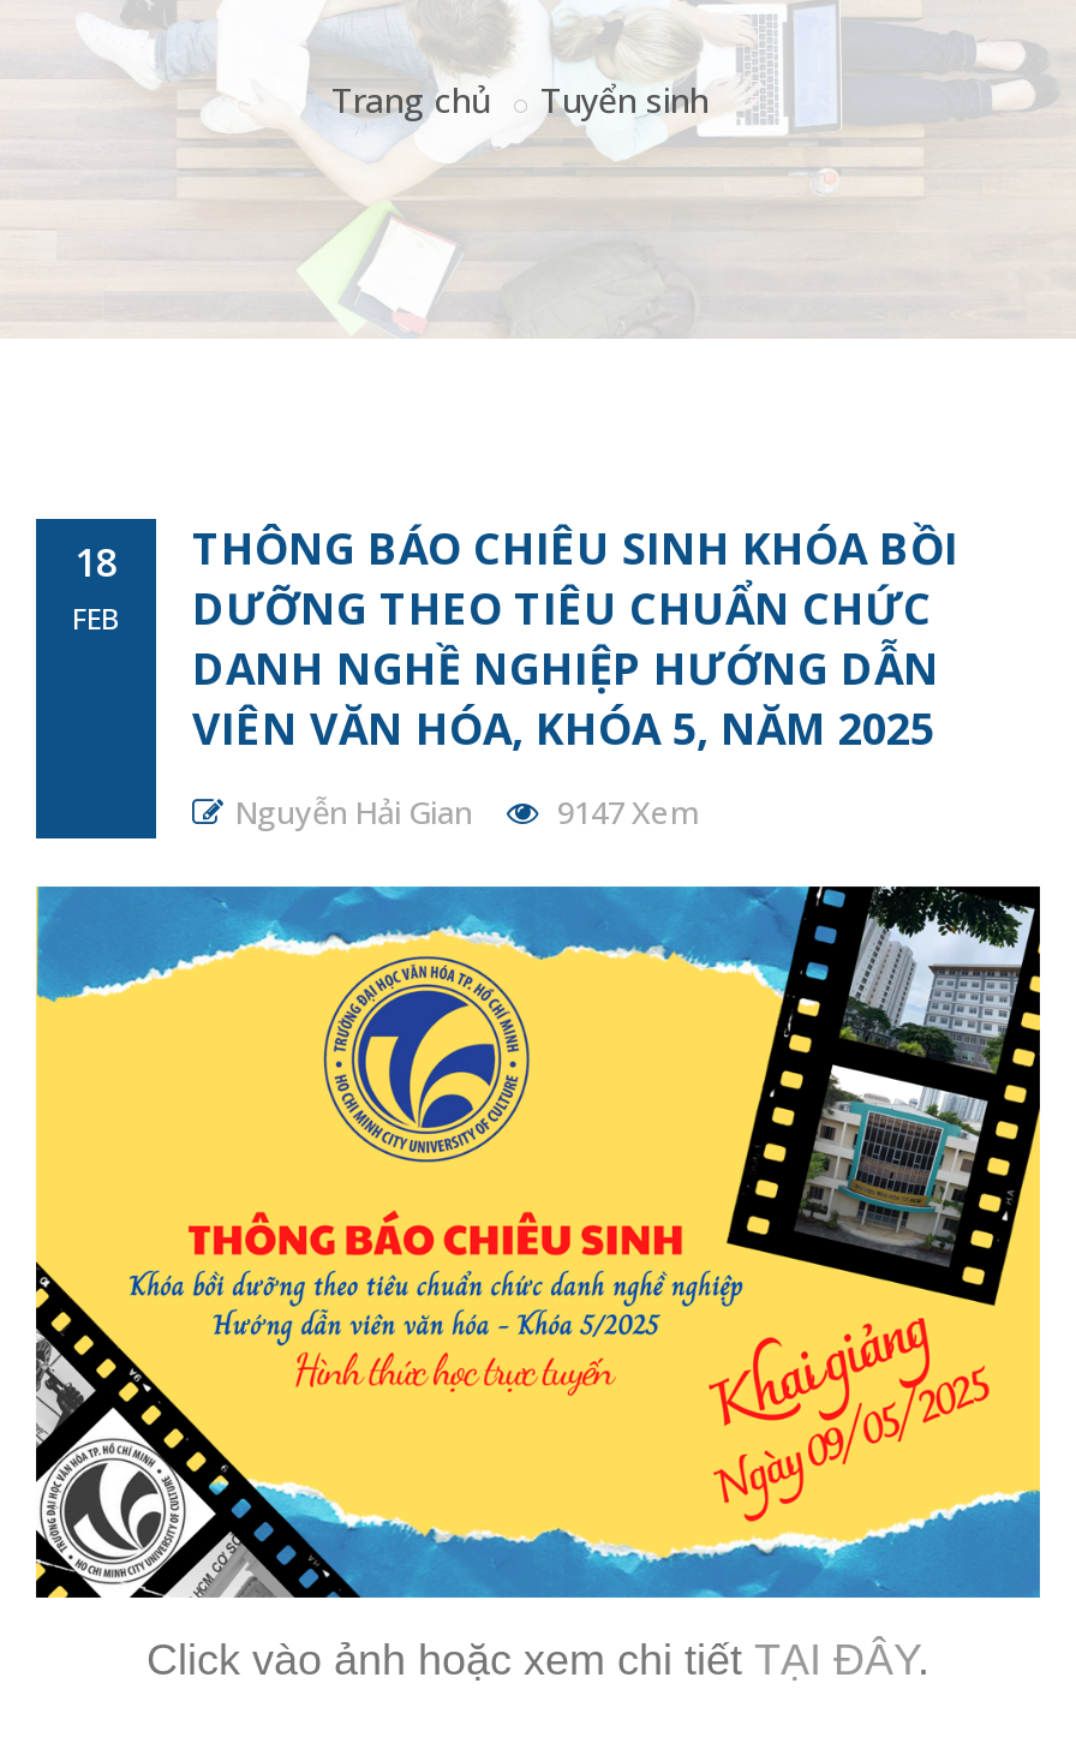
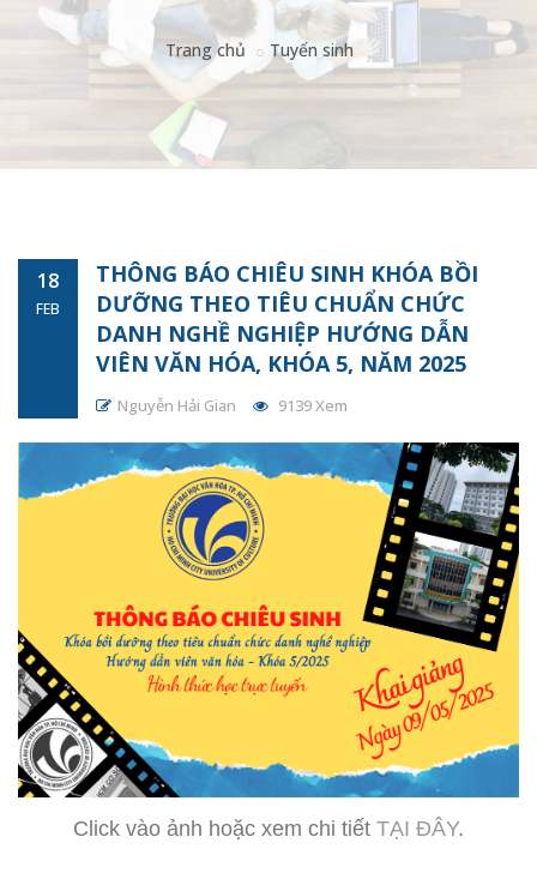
[235,790,697,834] Nguyễn Hải Gian 9147 Xem -> [117,395,348,416] Nguyễn Hải Gian 9139 Xem

